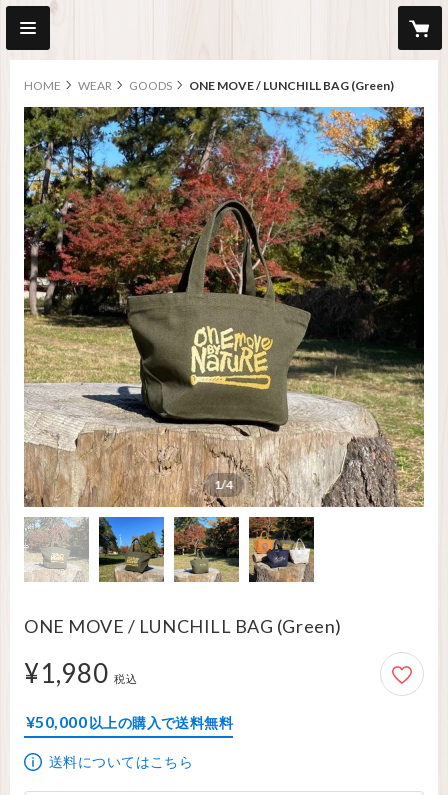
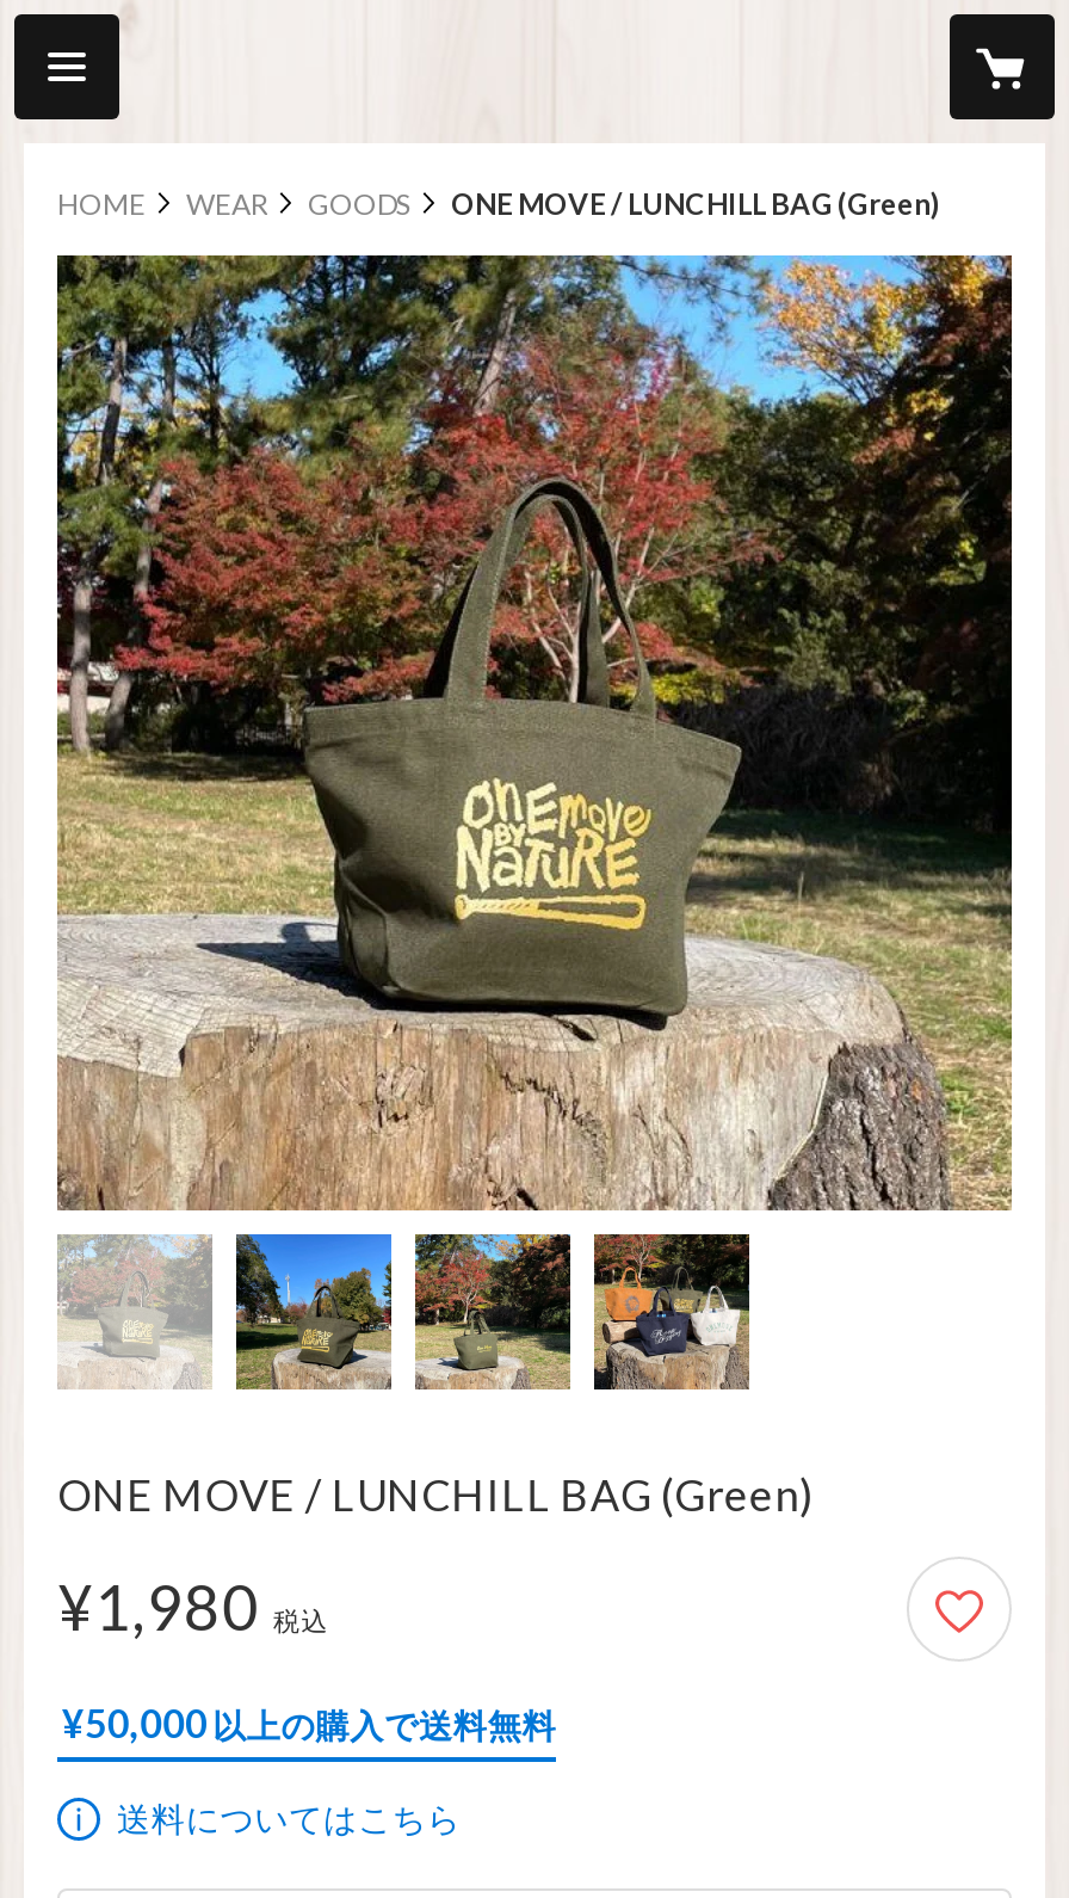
[214,476,234,491] 1/4 -> none

